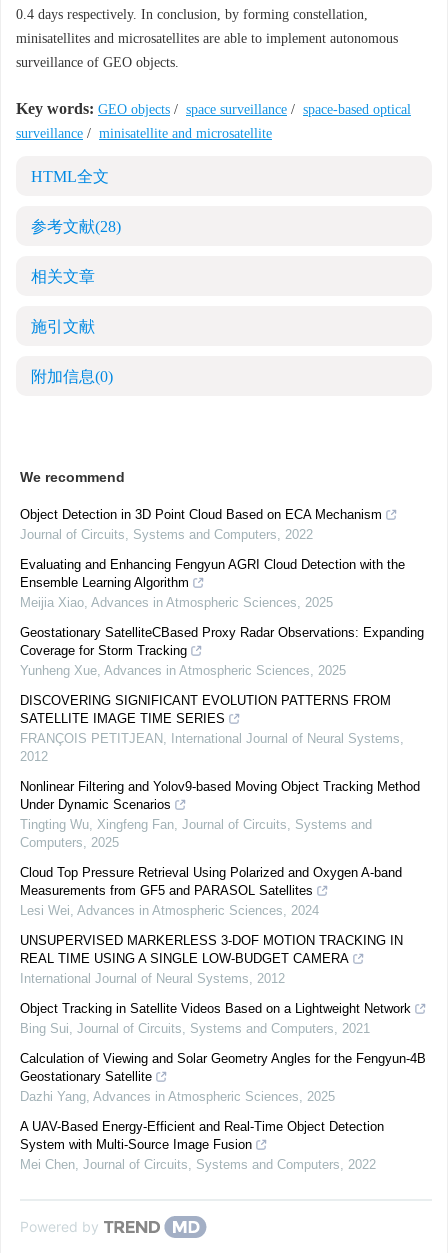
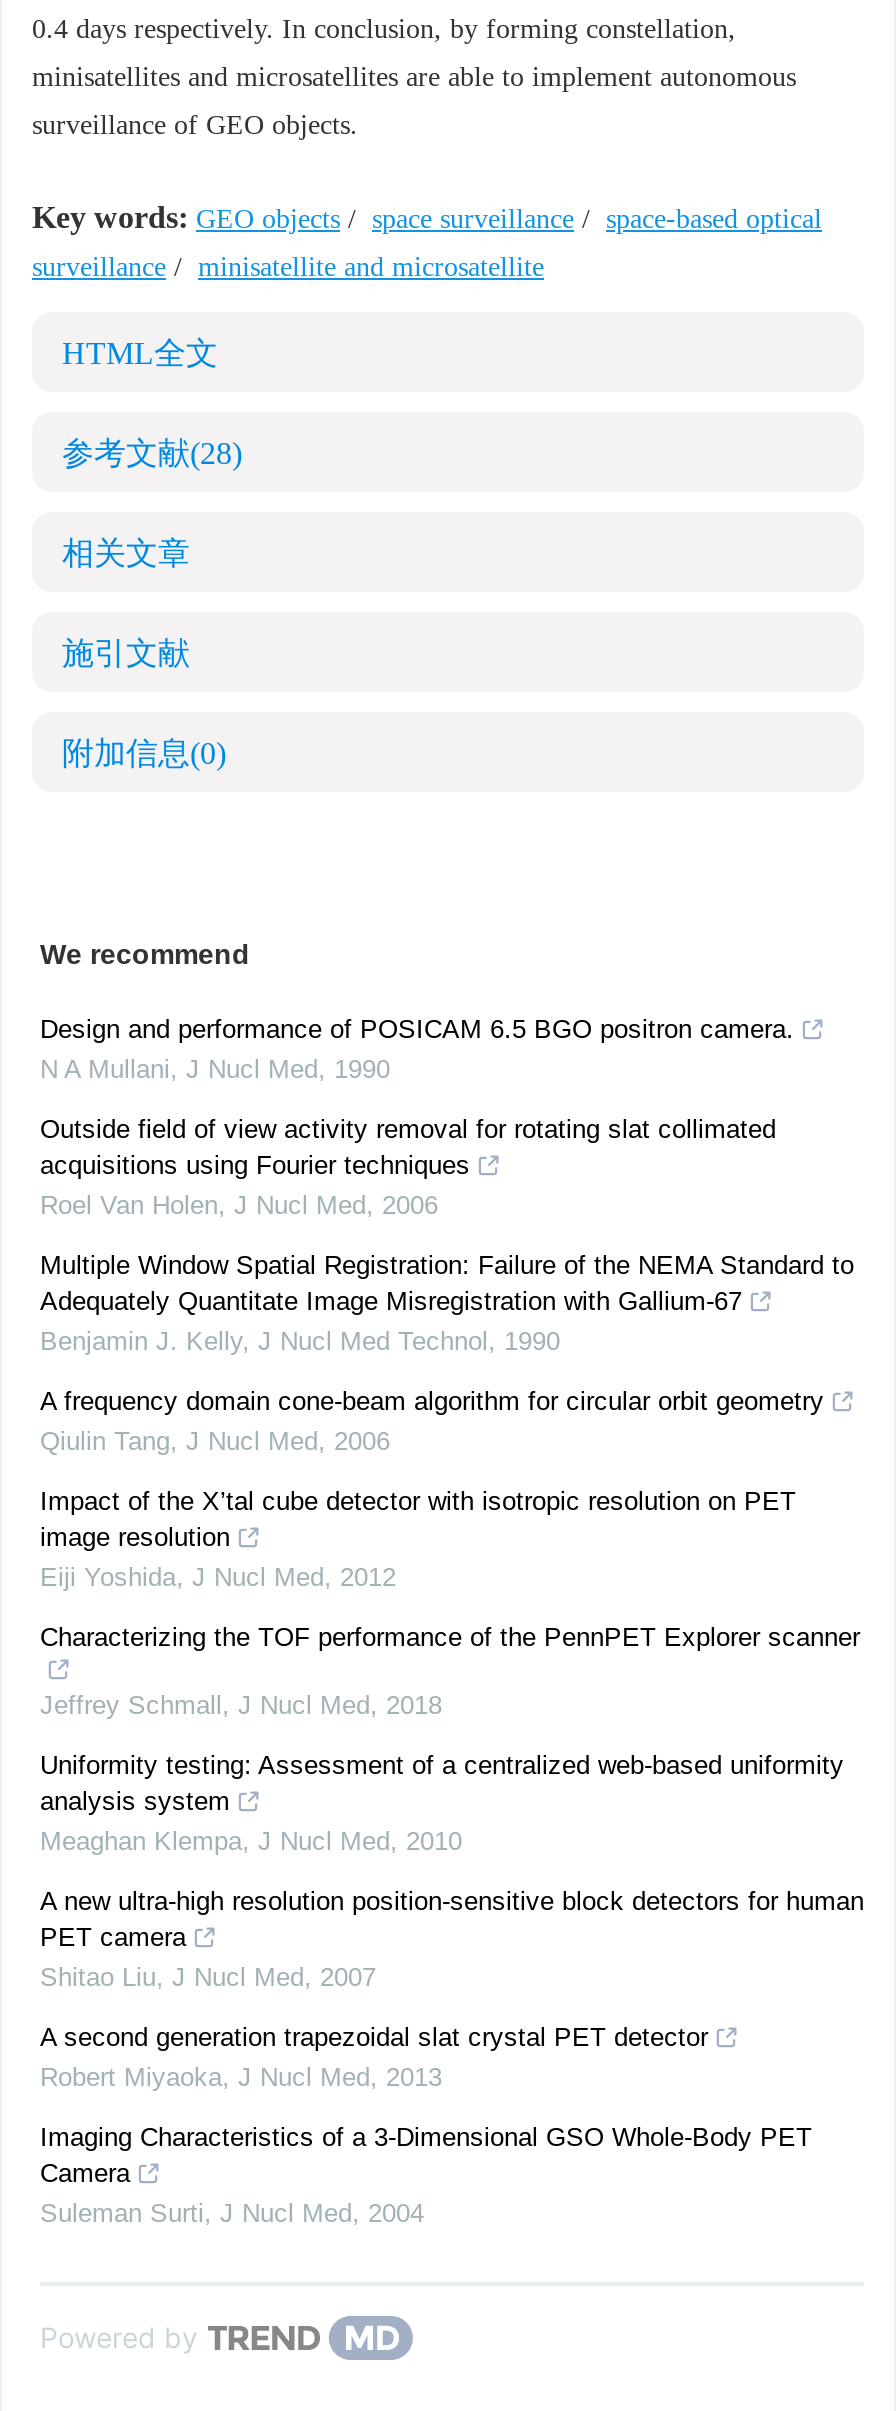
[20,507,426,1172] Object Detection in 3D Point Cloud Based on ECA Mechanism | Journal of Circuits, Systems and Computers, 2022 | Evaluating and Enhancing Fengyun AGRI Cloud Detection with the | Ensemble Learning Algorithm | Meijia Xiao, Advances in Atmospheric Sciences, 2025 | Geostationary SatelliteCBased Proxy Radar Observations: Expanding | Coverage for Storm Tracking | Yunheng Xue, Advances in Atmospheric Sciences, 2025 | DISCOVERING SIGNIFICANT EVOLUTION PATTERNS FROM | SATELLITE IMAGE TIME SERIES | FRANÇOIS PETITJEAN, International Journal of Neural Systems, | 2012 | Nonlinear Filtering and Yolov9-based Moving Object Tracking Method | Under Dynamic Scenarios | Tingting Wu, Xingfeng Fan, Journal of Circuits, Systems and | Computers, 2025 | Cloud Top Pressure Retrieval Using Polarized and Oxygen A-band | Measurements from GF5 and PARASOL Satellites | Lesi Wei, Advances in Atmospheric Sciences, 2024 | UNSUPERVISED MARKERLESS 3-DOF MOTION TRACKING IN | REAL TIME USING A SINGLE LOW-BUDGET CAMERA | International Journal of Neural Systems, 2012 | Object Tracking in Satellite Videos Based on a Lightweight Network | Bing Sui, Journal of Circuits, Systems and Computers, 2021 | Calculation of Viewing and Solar Geometry Angles for the Fengyun-4B | Geostationary Satellite | Dazhi Yang, Advances in Atmospheric Sciences, 2025 | A UAV-Based Energy-Efficient and Real-Time Object Detection | System with Multi-Source Image Fusion | Mei Chen, Journal of Circuits, Systems and Computers, 2022 -> [40,1014,864,2228] Design and performance of POSICAM 6.5 BGO positron camera. | N A Mullani, J Nucl Med, 1990 | Outside field of view activity removal for rotating slat collimated | acquisitions using Fourier techniques | Roel Van Holen, J Nucl Med, 2006 | Multiple Window Spatial Registration: Failure of the NEMA Standard to | Adequately Quantitate Image Misregistration with Gallium-67 | Benjamin J. Kelly, J Nucl Med Technol, 1990 | A frequency domain cone-beam algorithm for circular orbit geometry | Qiulin Tang, J Nucl Med, 2006 | Impact of the X’tal cube detector with isotropic resolution on PET | image resolution | Eiji Yoshida, J Nucl Med, 2012 | Characterizing the TOF performance of the PennPET Explorer scanner | Jeffrey Schmall, J Nucl Med, 2018 | Uniformity testing: Assessment of a centralized web-based uniformity | analysis system | Meaghan Klempa, J Nucl Med, 2010 | A new ultra-high resolution position-sensitive block detectors for human | PET camera | Shitao Liu, J Nucl Med, 2007 | A second generation trapezoidal slat crystal PET detector | Robert Miyaoka, J Nucl Med, 2013 | Imaging Characteristics of a 3-Dimensional GSO Whole-Body PET | Camera | Suleman Surti, J Nucl Med, 2004

